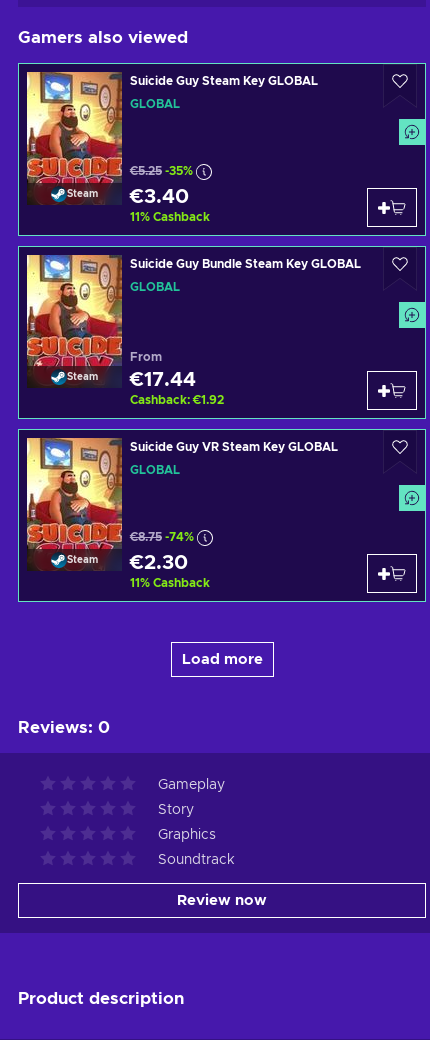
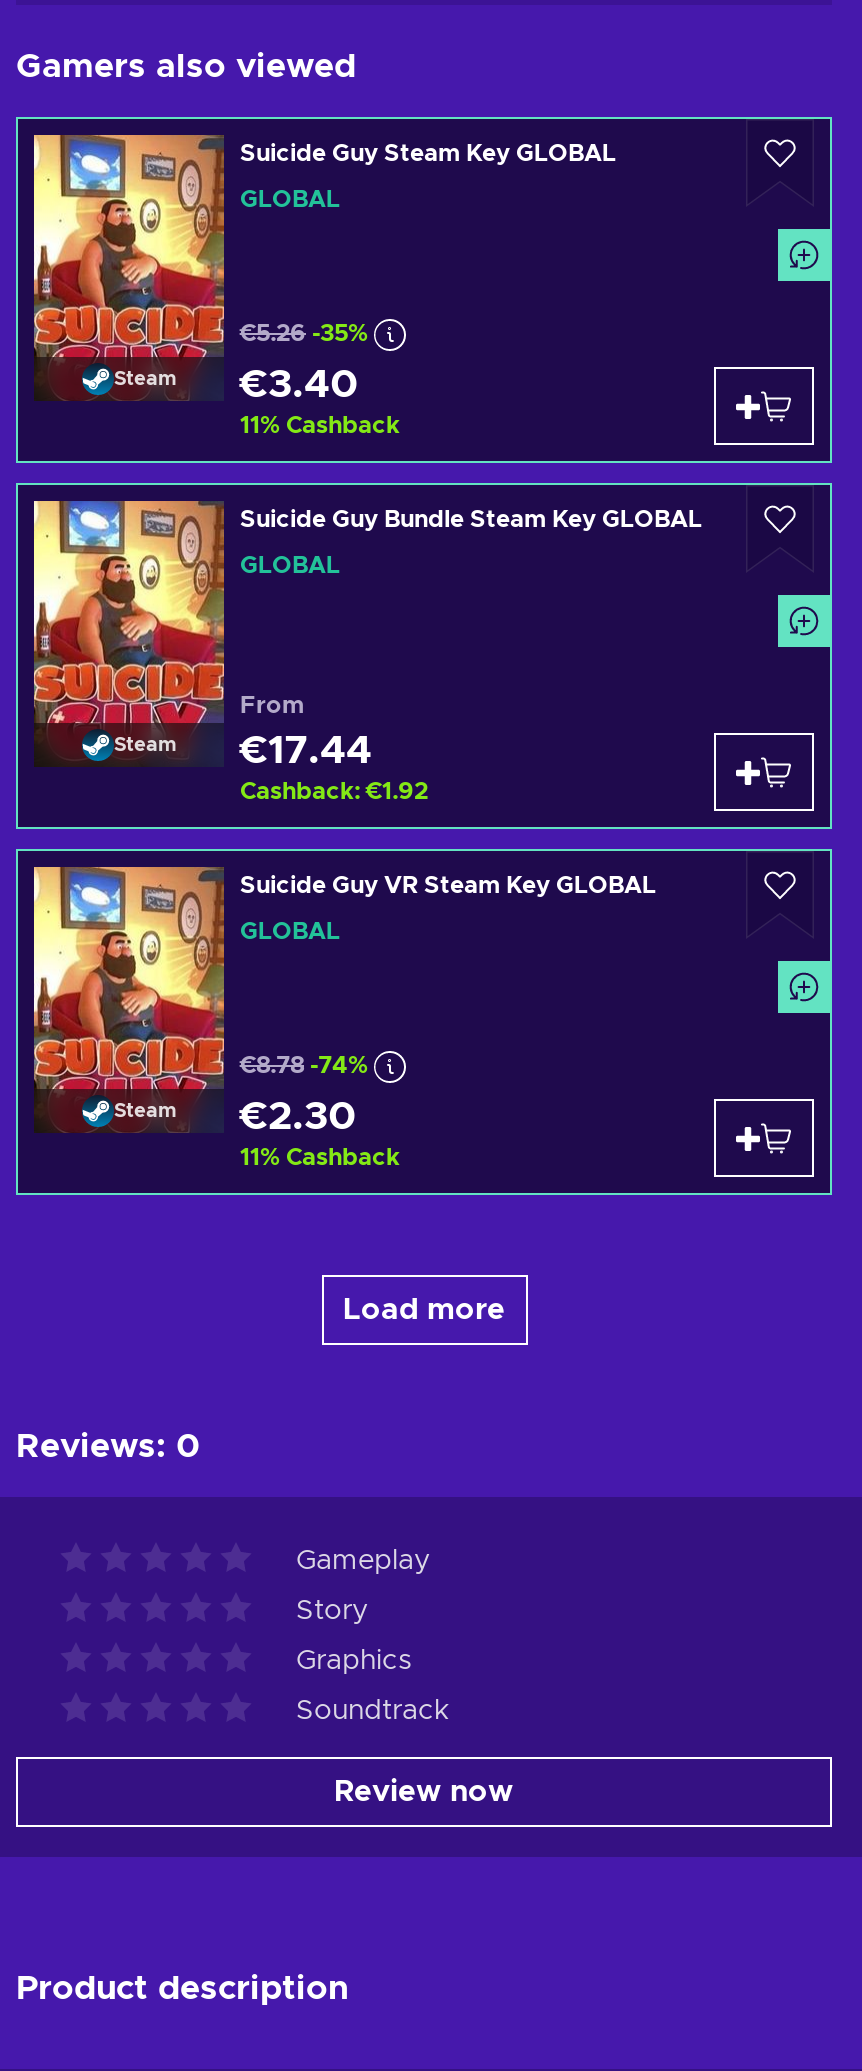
[130,165,193,177] €5.25 -35% -> [240,321,368,345] €5.26 -35%
[130,531,194,543] €8.75 -74% -> [240,1053,368,1077] €8.78 -74%

